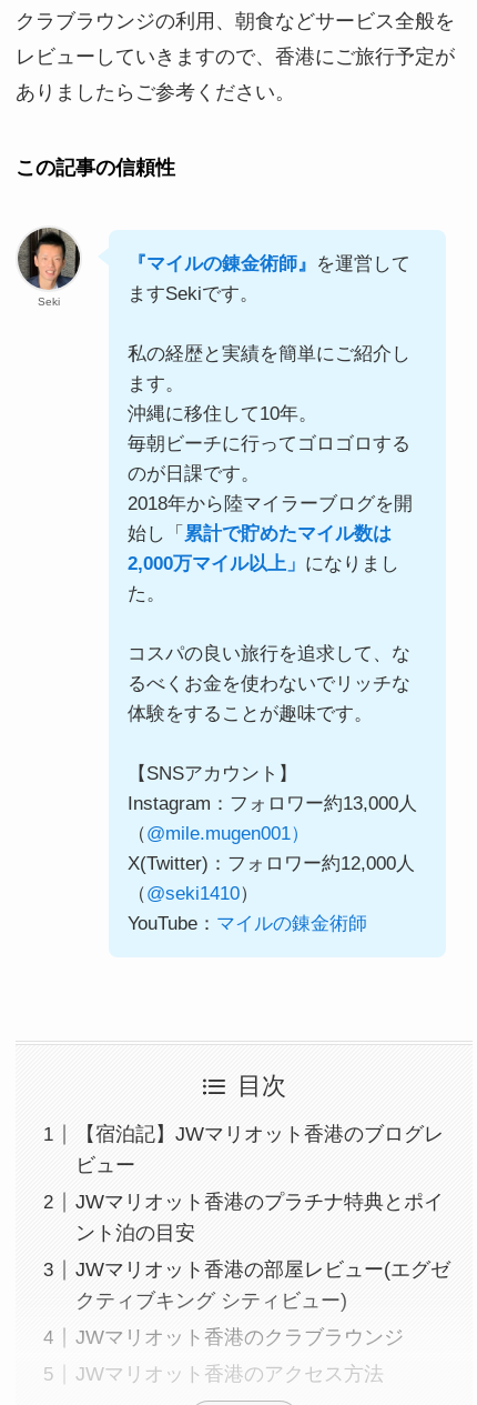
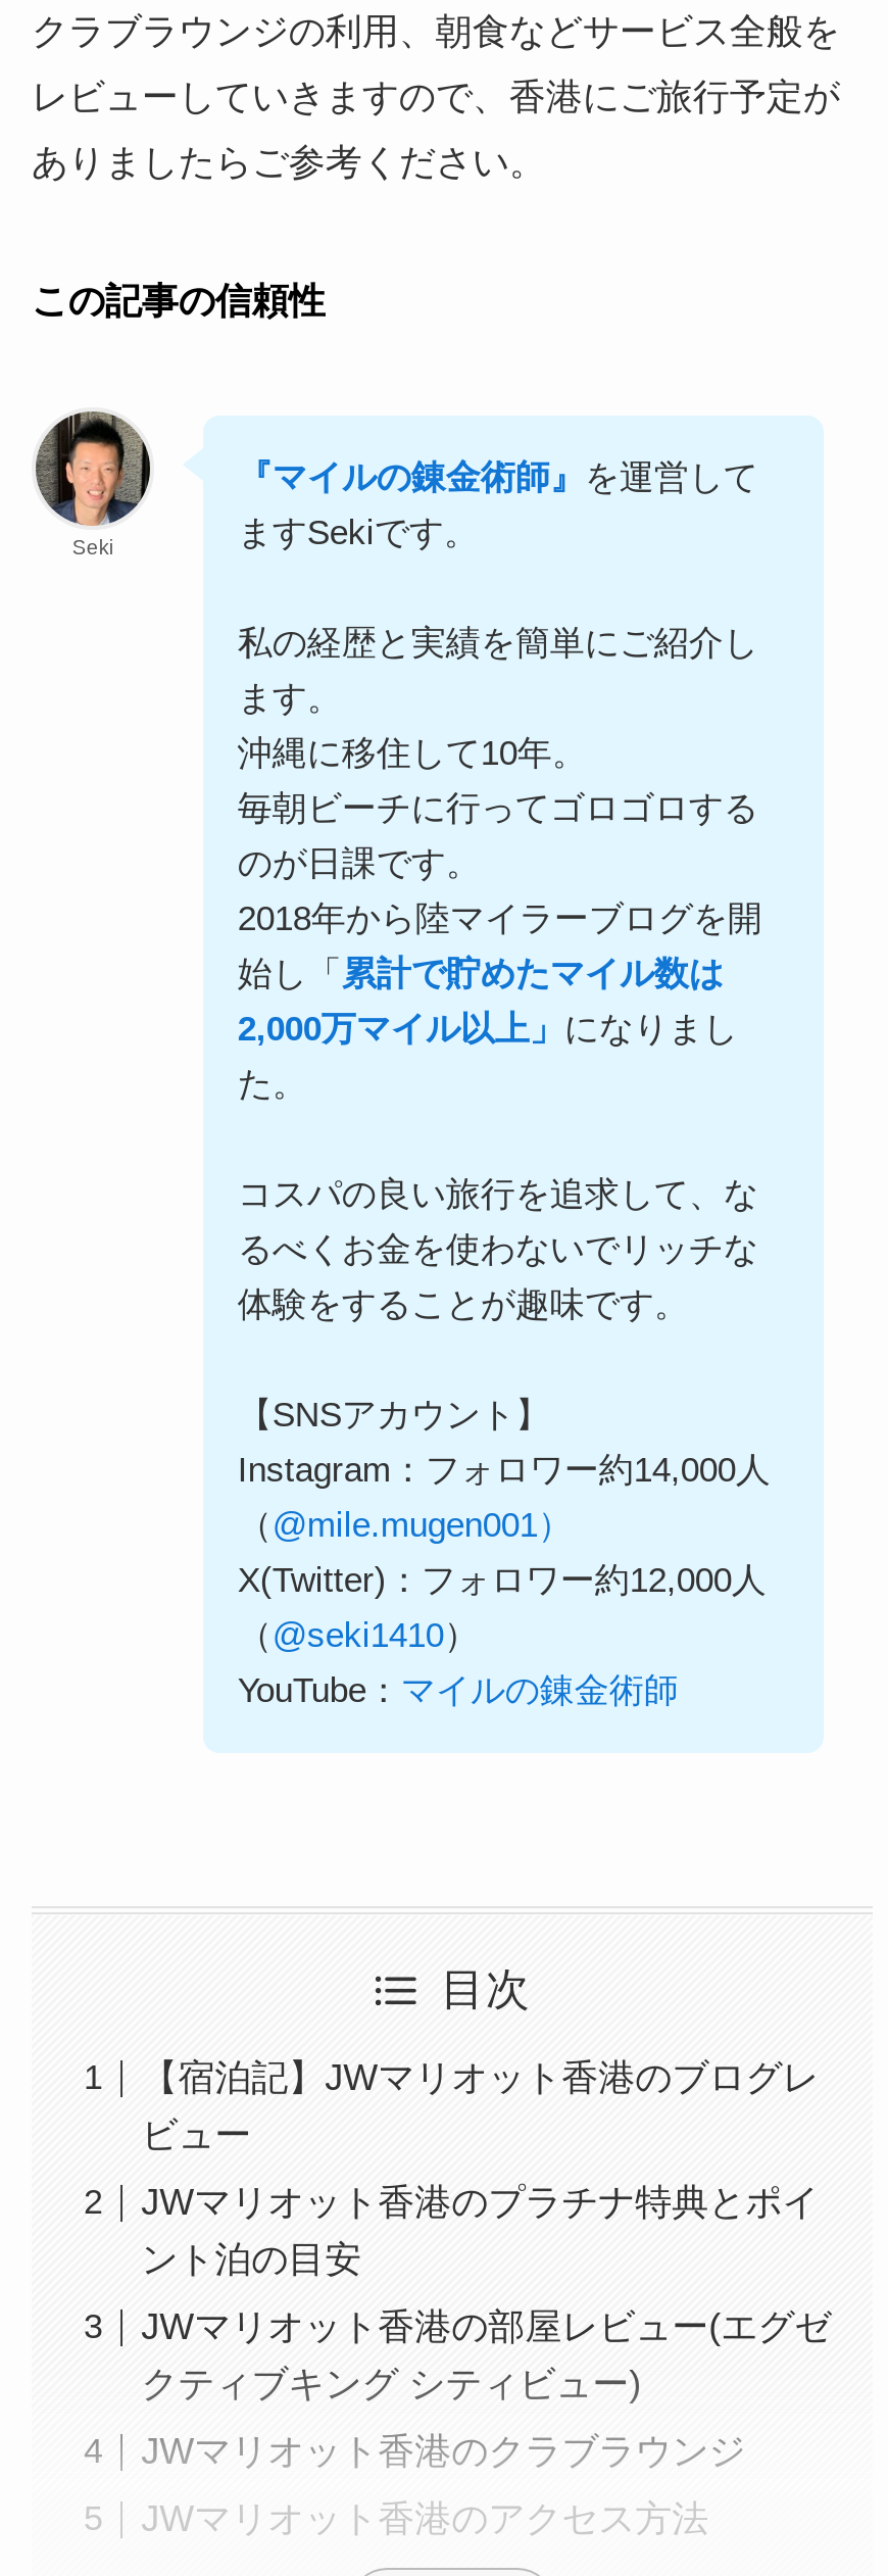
[127,793,417,814] Instagram：フォロワー約13,000人 -> [238,1450,770,1489] Instagram：フォロワー約14,000人

